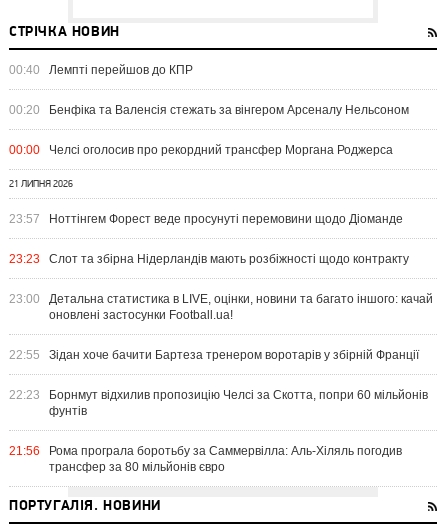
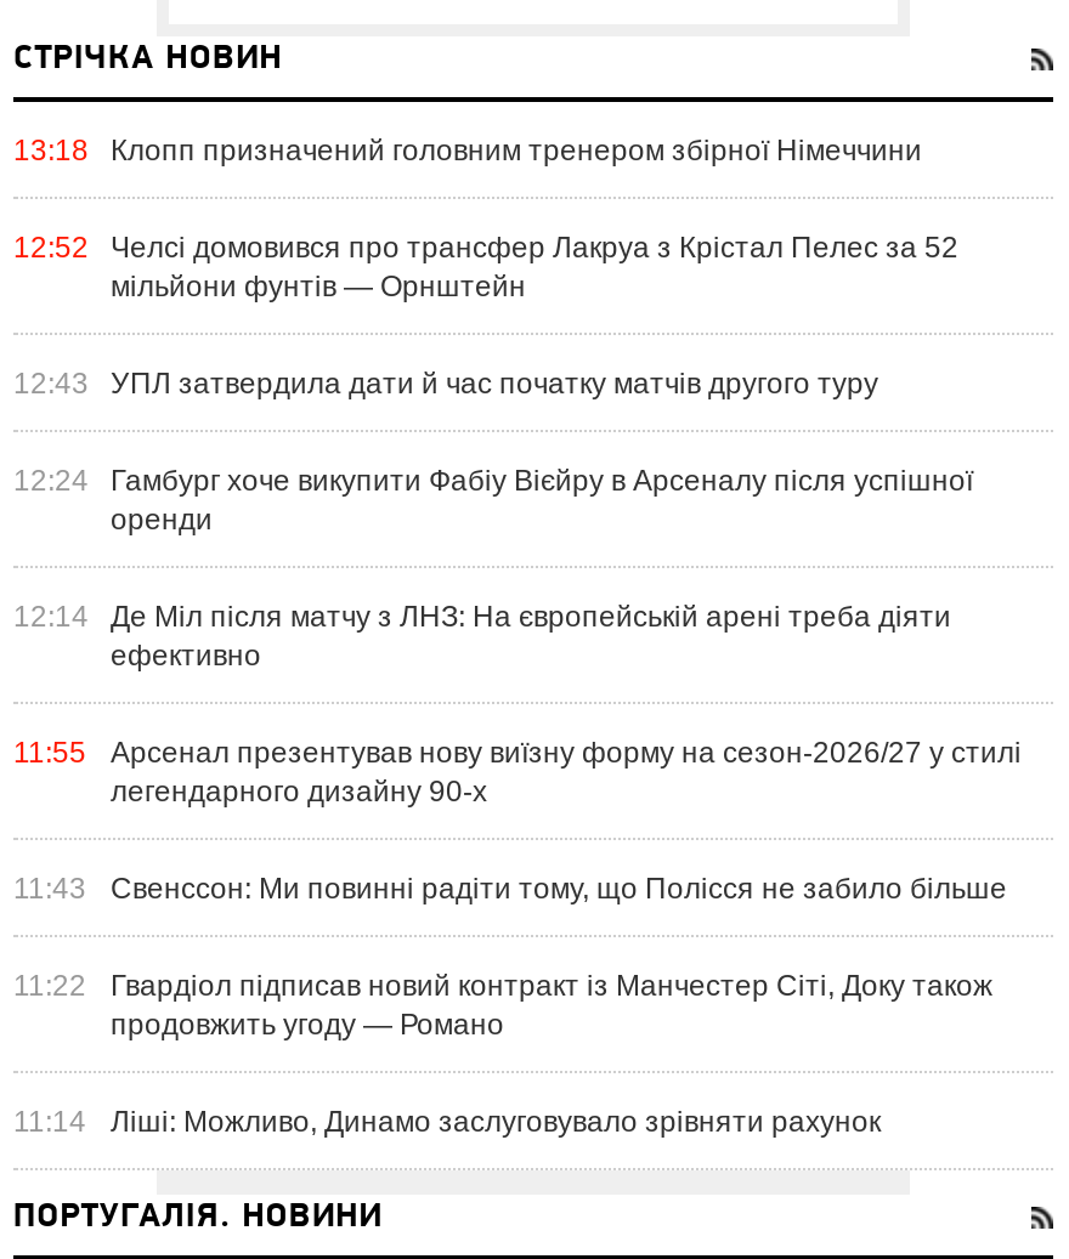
[9,63,433,474] 00:40 | Лемпті перейшов до КПР | 00:20 | Бенфіка та Валенсія стежать за вінгером Арсеналу Нельсоном | 00:00 | Челсі оголосив про рекордний трансфер Моргана Роджерса | 21 ЛИПНЯ 2026 | 23:57 | Ноттінгем Форест веде просунуті перемовини щодо Діоманде | 23:23 | Слот та збірна Нідерландів мають розбіжності щодо контракту | 23:00 | Детальна статистика в LIVE, оцінки, новини та багато іншого: качай | оновлені застосунки Football.ua! | 22:55 | Зідан хоче бачити Бартеза тренером воротарів у збірній Франції | 22:23 | Борнмут відхилив пропозицію Челсі за Скотта, попри 60 мільйонів | фунтів | 21:56 | Рома програла боротьбу за Саммервілла: Аль-Хіляль погодив | трансфер за 80 мільйонів євро -> [13,135,1022,1140] 13:18 | Клопп призначений головним тренером збірної Німеччини | 12:52 | Челсі домовився про трансфер Лакруа з Крістал Пелес за 52 | мільйони фунтів — Орнштейн | 12:43 | УПЛ затвердила дати й час початку матчів другого туру | 12:24 | Гамбург хоче викупити Фабіу Вієйру в Арсеналу після успішної | оренди | 12:14 | Де Міл після матчу з ЛНЗ: На європейській арені треба діяти | ефективно | 11:55 | Арсенал презентував нову виїзну форму на сезон-2026/27 у стилі | легендарного дизайну 90-х | 11:43 | Свенссон: Ми повинні радіти тому, що Полісся не забило більше | 11:22 | Гвардіол підписав новий контракт із Манчестер Сіті, Доку також | продовжить угоду — Романо | 11:14 | Ліші: Можливо, Динамо заслуговувало зрівняти рахунок

